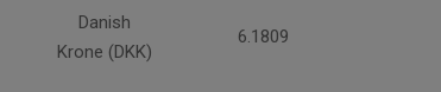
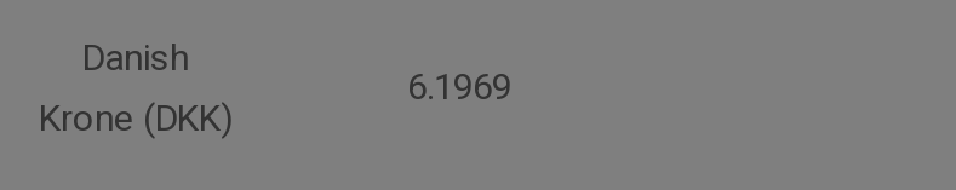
[238,26,289,47] 6.1809 -> [407,65,511,109] 6.1969

